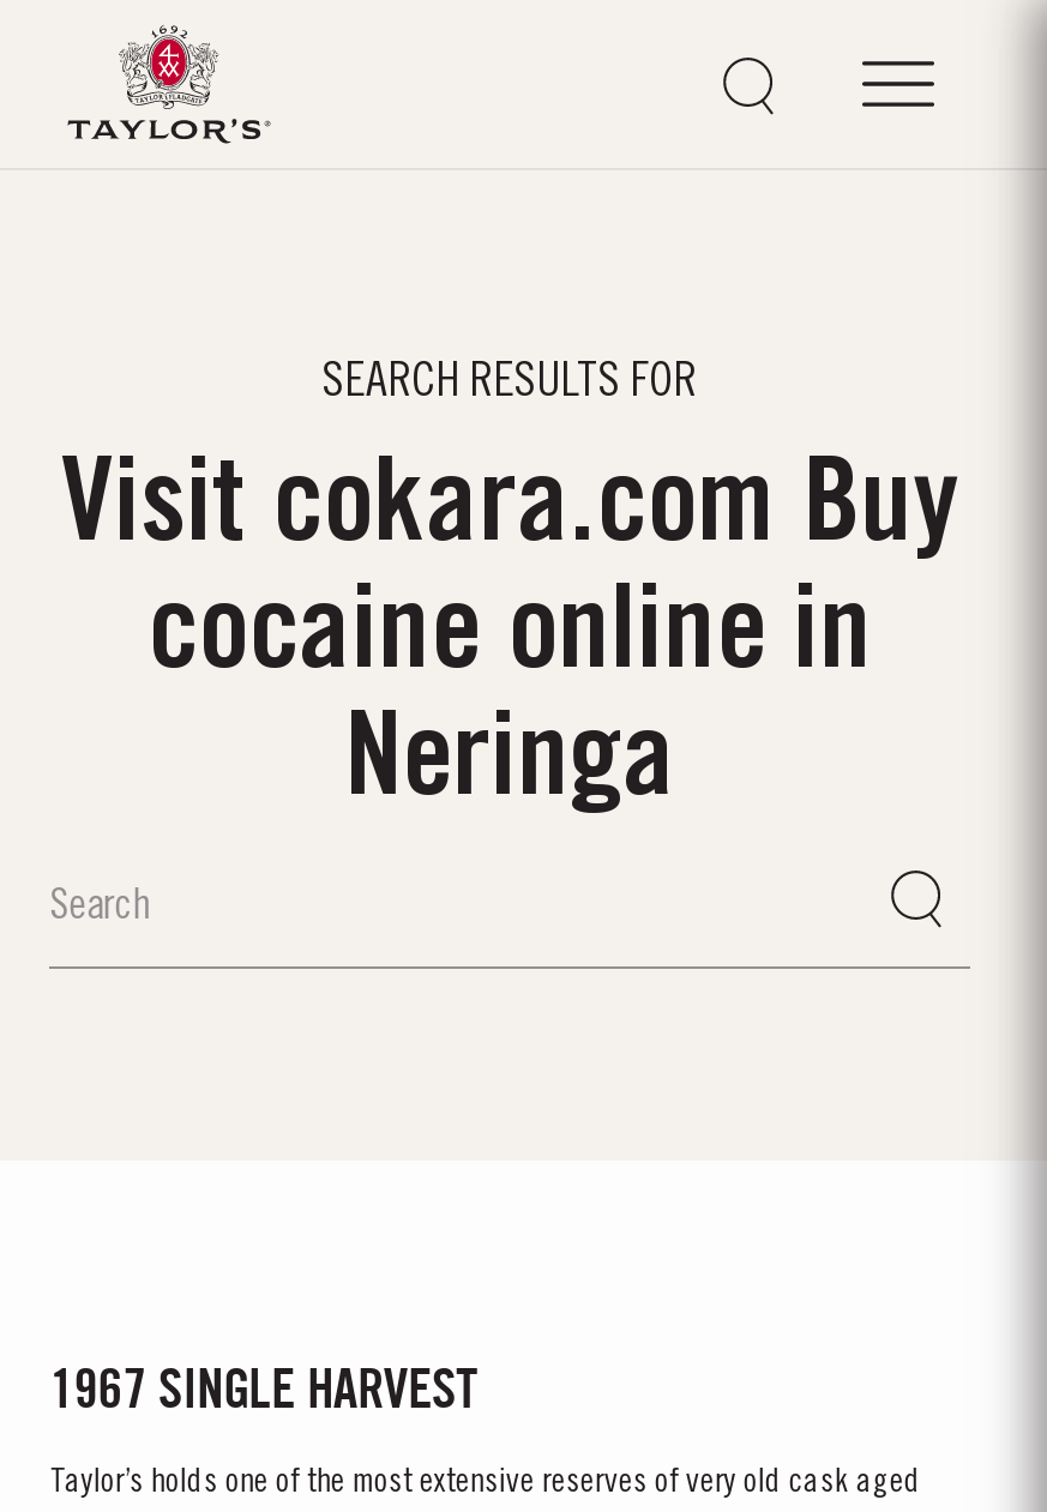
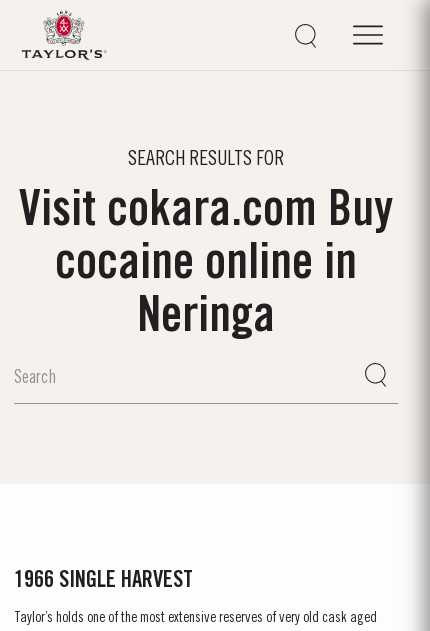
[50,1367,479,1417] 1967 SINGLE HARVEST -> [14,570,193,591] 1966 SINGLE HARVEST

